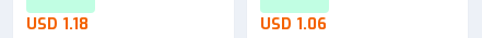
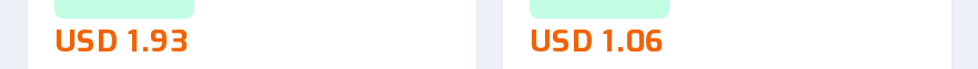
[26,14,89,35] USD 1.18 -> [54,21,190,62] USD 1.93

